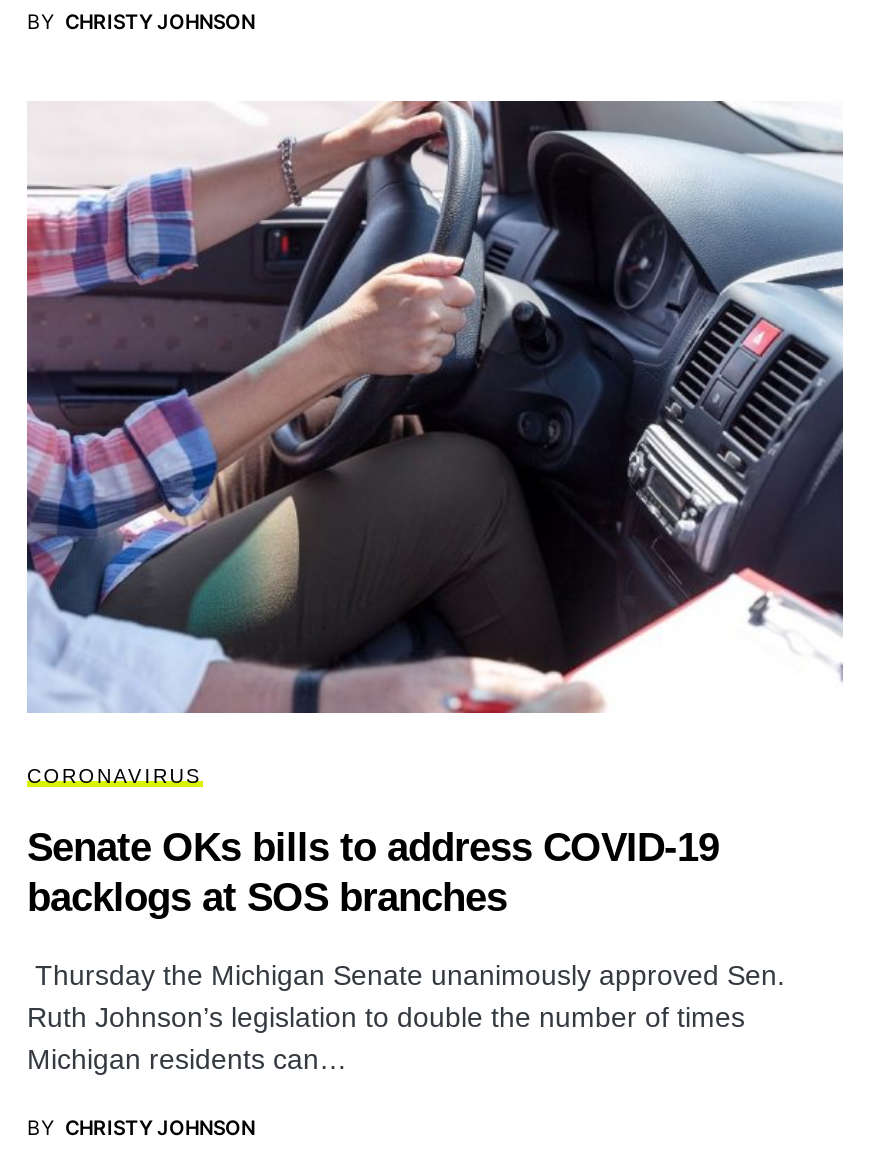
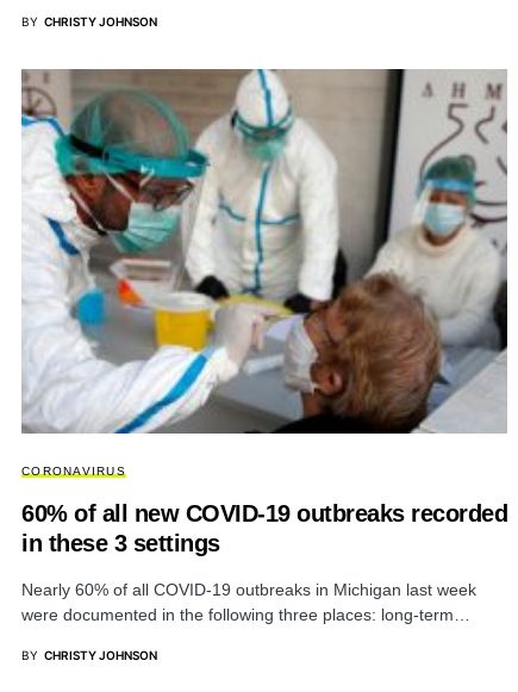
[25,99,843,715] [image] -> [20,68,507,435] [image]
[27,825,719,919] Senate OKs bills to address COVID-19 | backlogs at SOS branches -> [21,500,507,556] 60% of all new COVID-19 outbreaks recorded | in these 3 settings
[27,959,785,1075] Thursday the Michigan Senate unanimously approved Sen. | Ruth Johnson’s legislation to double the number of times | Michigan residents can… -> [21,580,476,624] Nearly 60% of all COVID-19 outbreaks in Michigan last week | were documented in the following three places: long-term…

